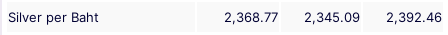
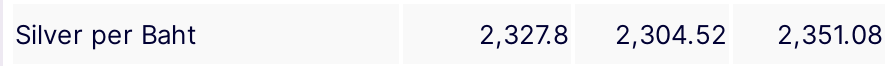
[224,9,278,25] 2,368.77 -> [479,19,569,51] 2,327.8
[304,9,360,25] 2,345.09 -> [615,19,727,51] 2,304.52
[386,9,442,25] 2,392.46 -> [777,19,883,51] 2,351.08

